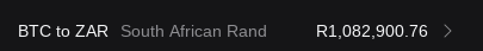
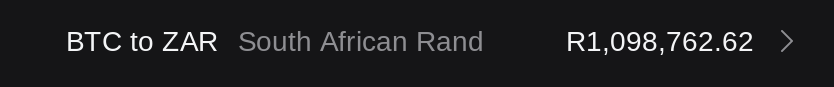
[316,21,428,40] R1,082,900.76 -> [566,25,754,57] R1,098,762.62

